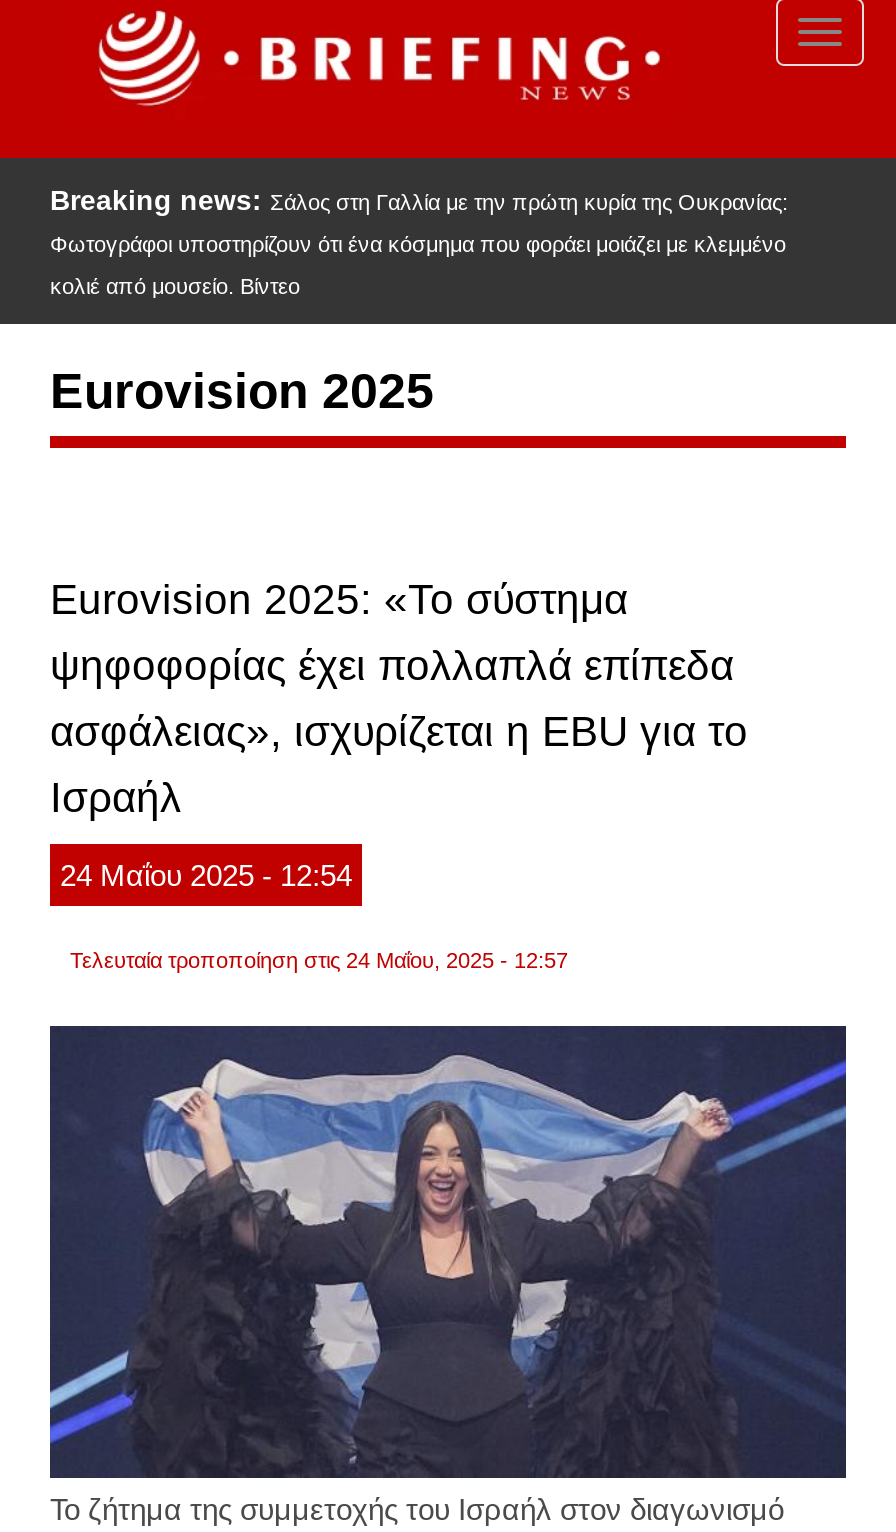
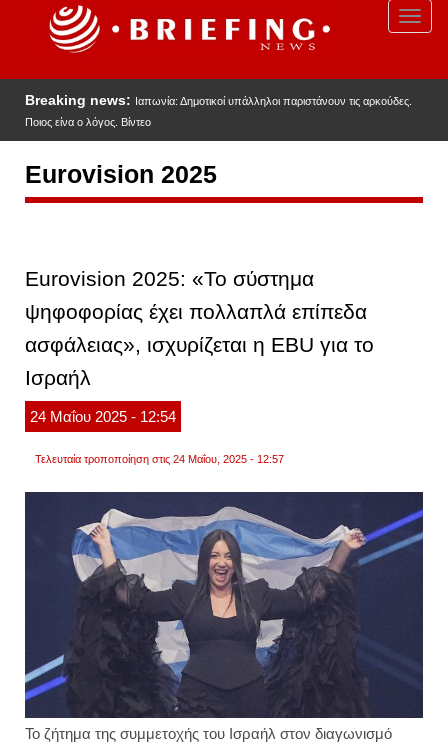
[50,184,788,298] Breaking news: Σάλος στη Γαλλία με την πρώτη κυρία της Ουκρανίας: | Φωτογράφοι υποστηρίζουν ότι ένα κόσμημα που φοράει μοιάζει με κλεμμένο | κολιέ από μουσείο. Βίντεο -> [25,92,412,128] Breaking news: Ιαπωνία: Δημοτικοί υπάλληλοι παριστάνουν τις αρκούδες. | Ποιος είνα ο λόγος. Βίντεο

